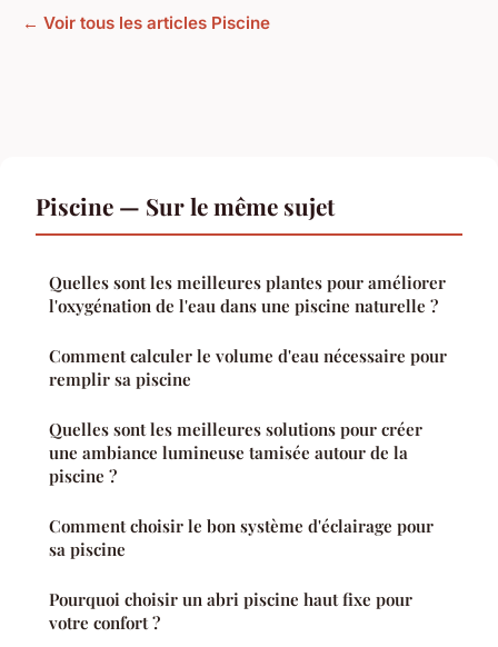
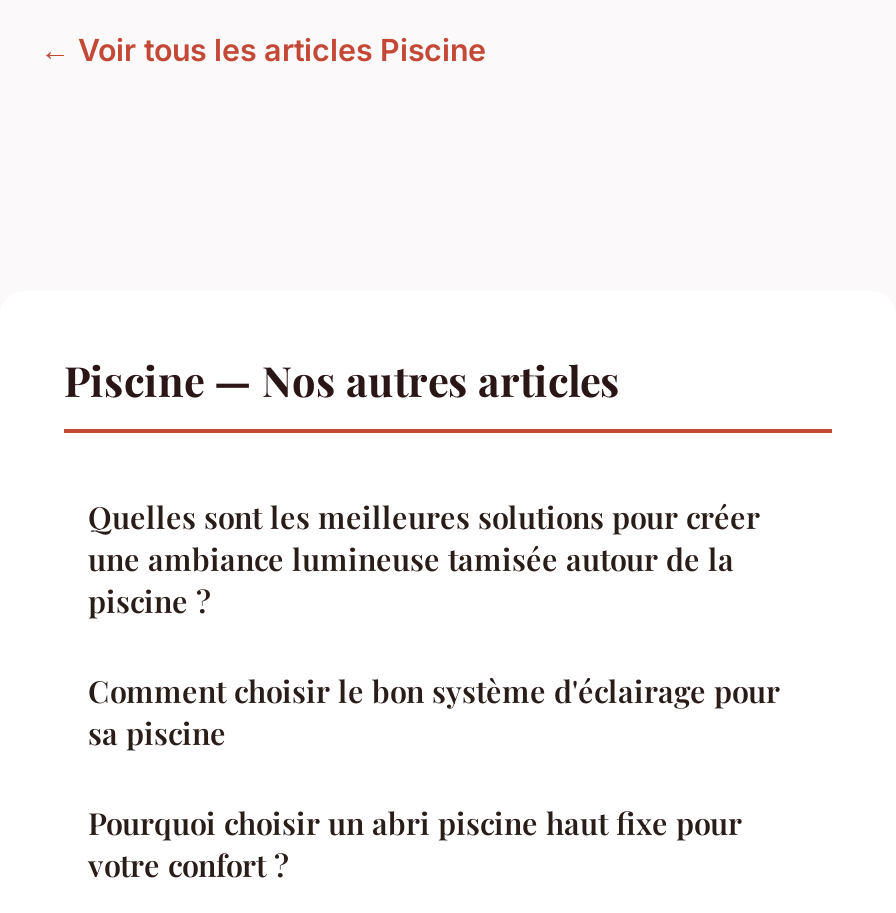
[36,190,447,390] Piscine — Sur le même sujet | Quelles sont les meilleures plantes pour améliorer | l'oxygénation de l'eau dans une piscine naturelle ? | Comment calculer le volume d'eau nécessaire pour | remplir sa piscine -> [64,351,620,407] Piscine — Nos autres articles

